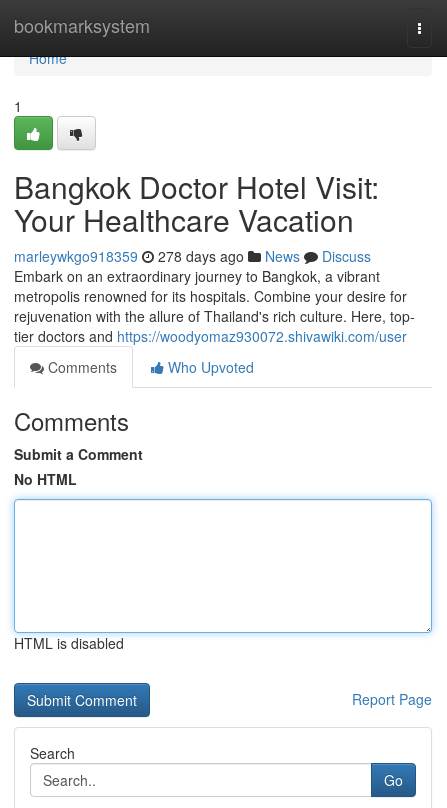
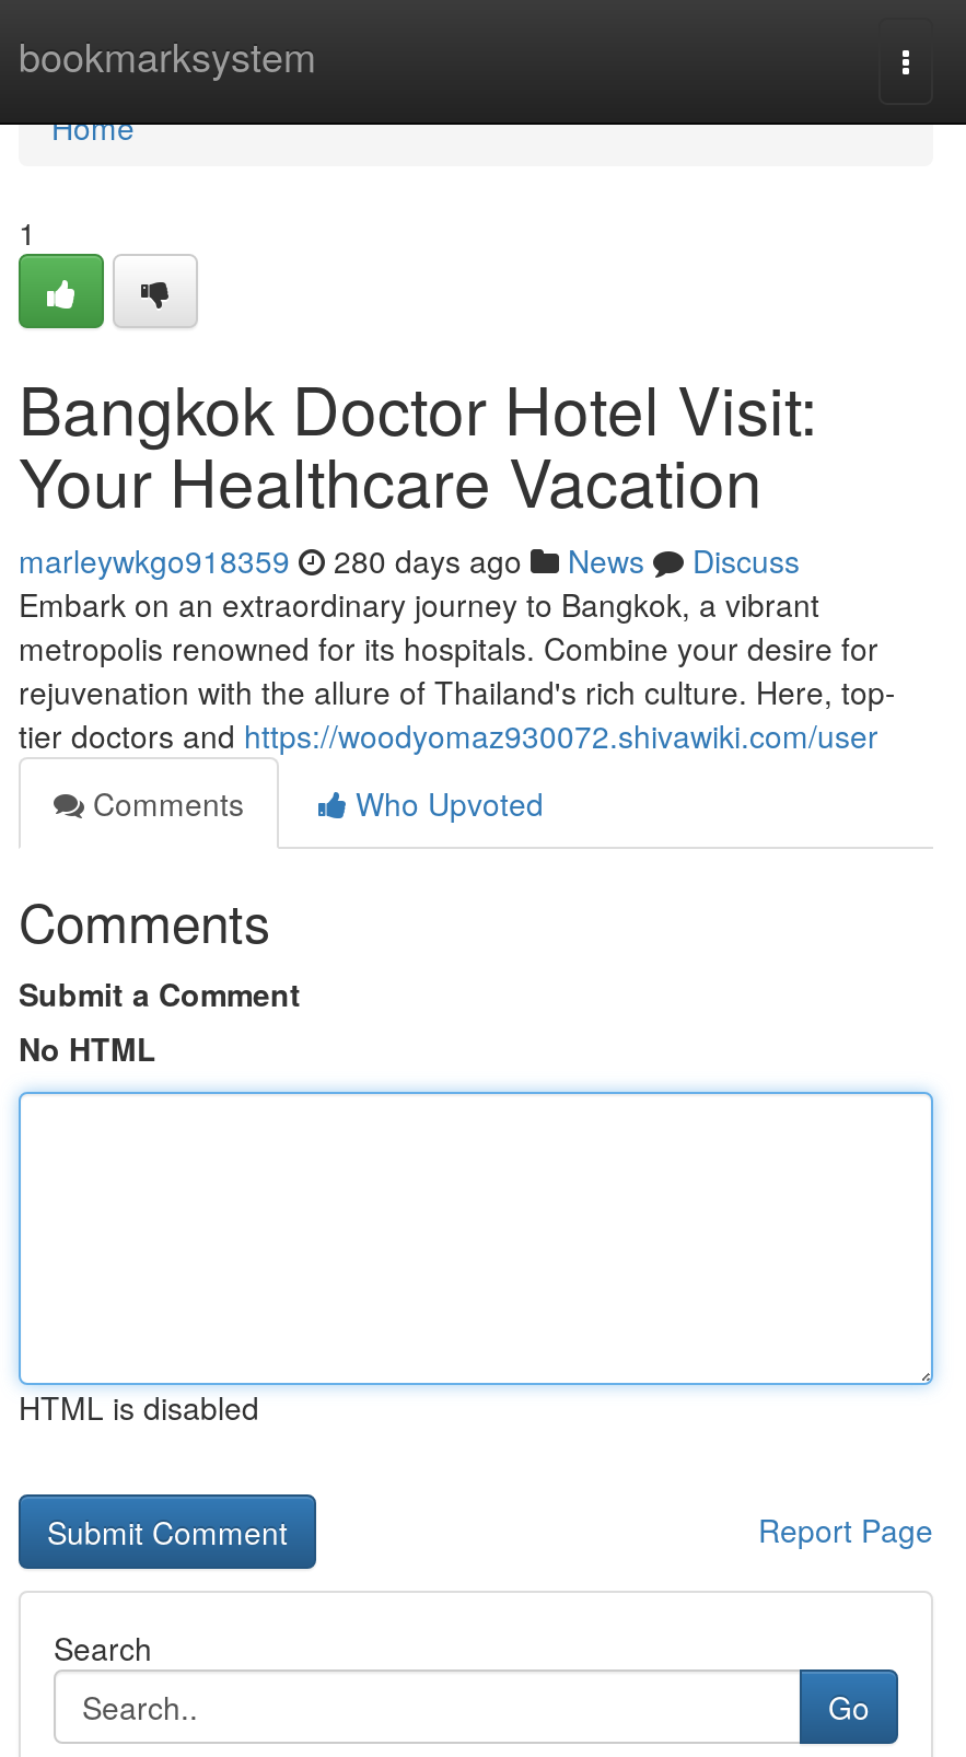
[14,246,371,266] marleywkgo918359 278 days ago News Discuss -> [19,538,800,582] marleywkgo918359 280 days ago News Discuss

